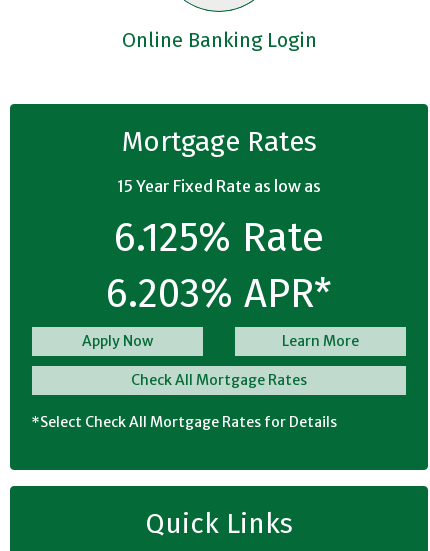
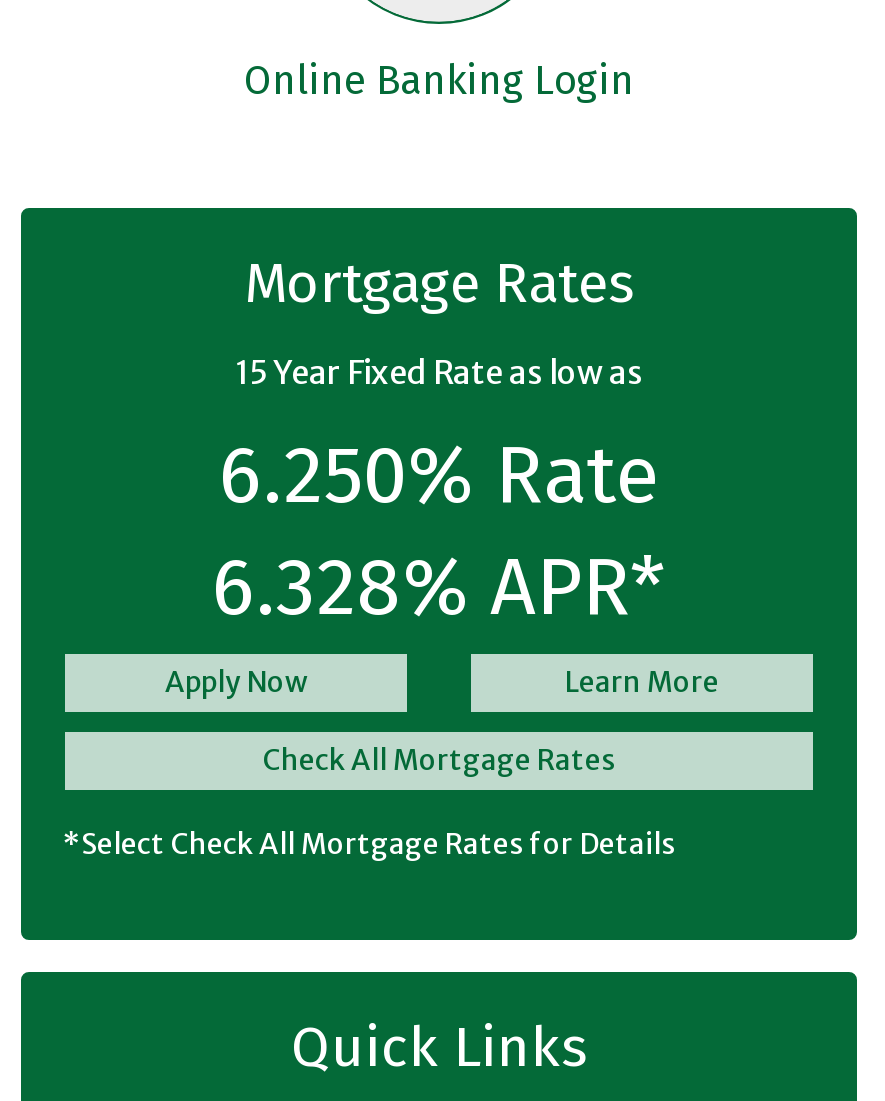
[114,214,324,262] 6.125% Rate -> [219,428,659,524] 6.250% Rate
[106,270,332,318] 6.203% APR* -> [212,540,666,636] 6.328% APR*

